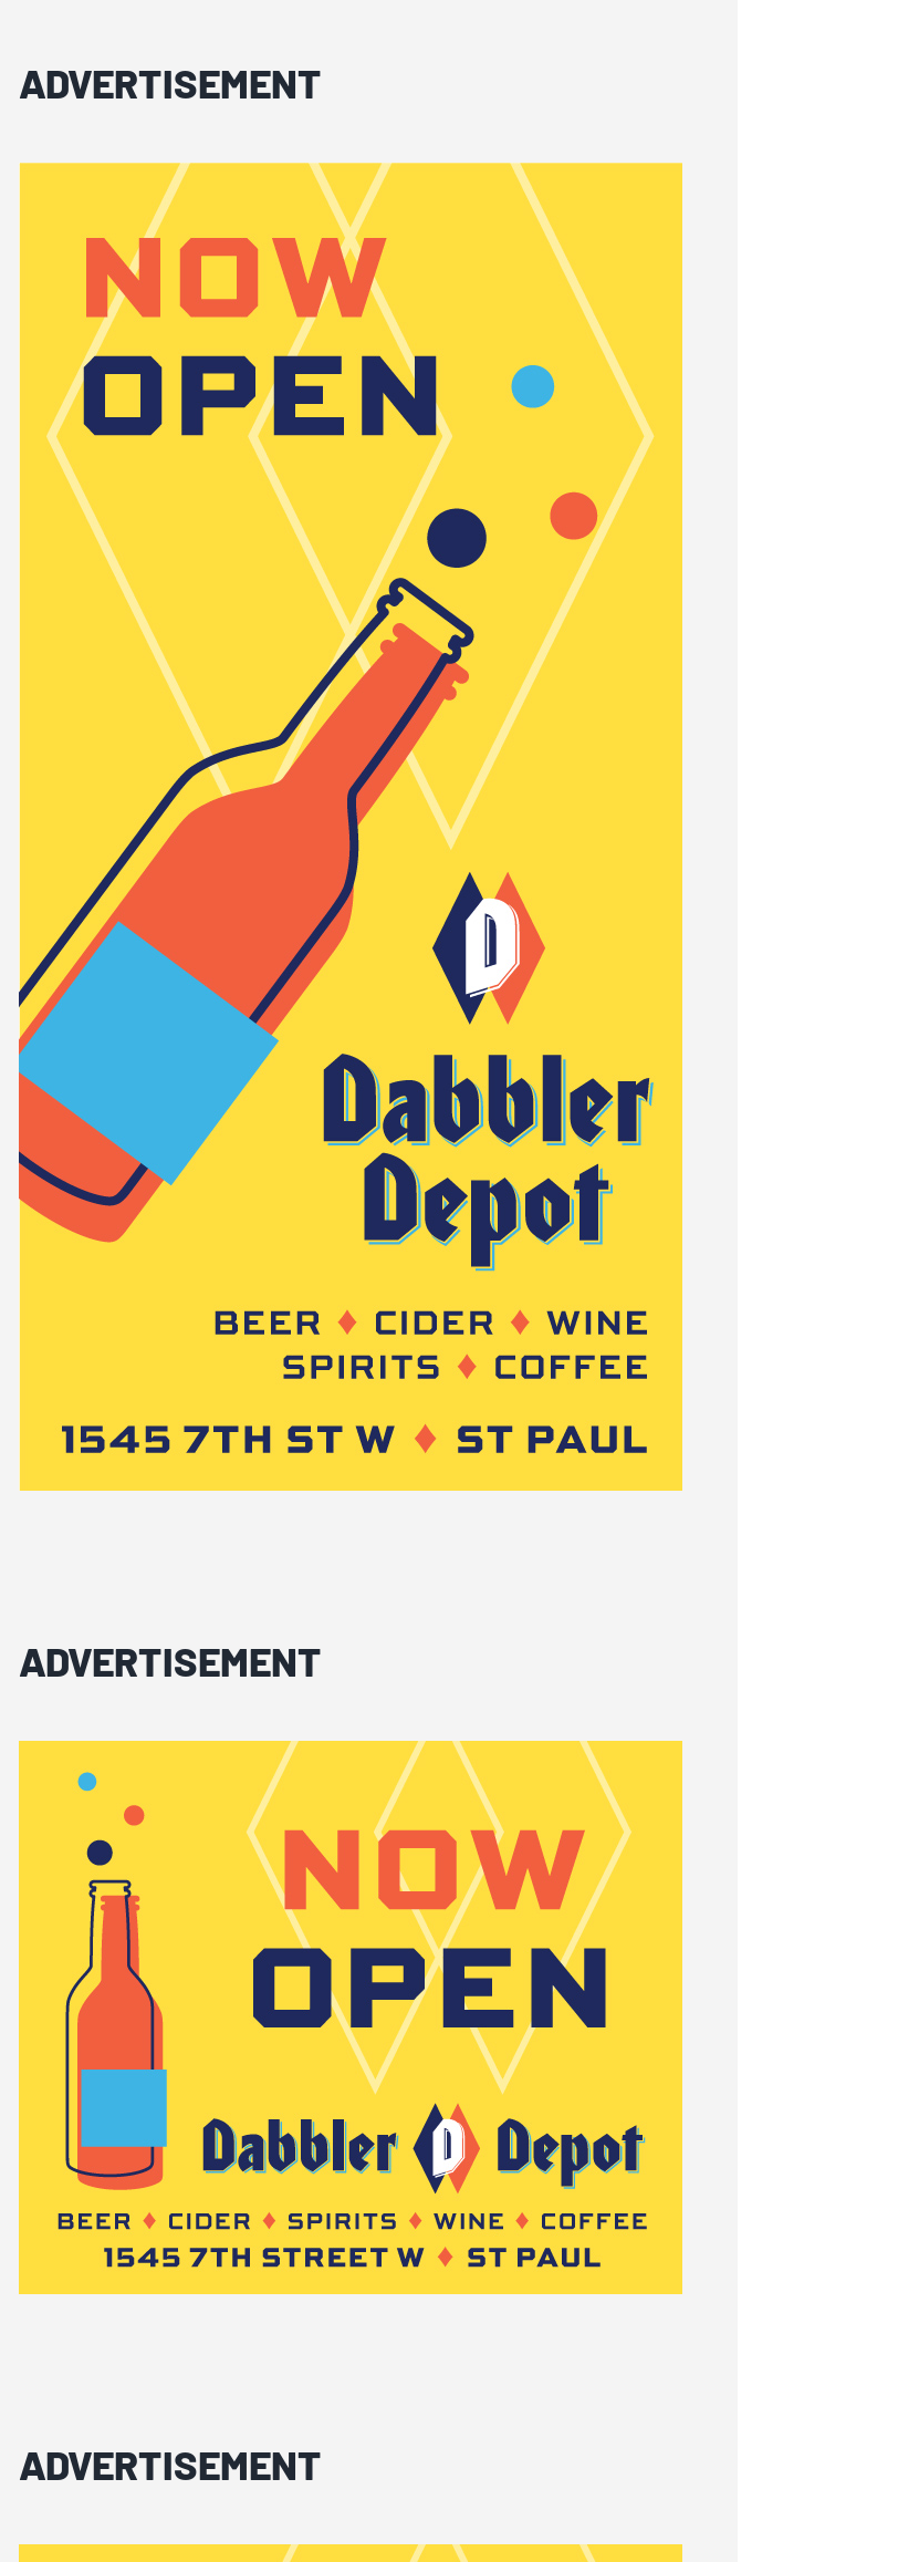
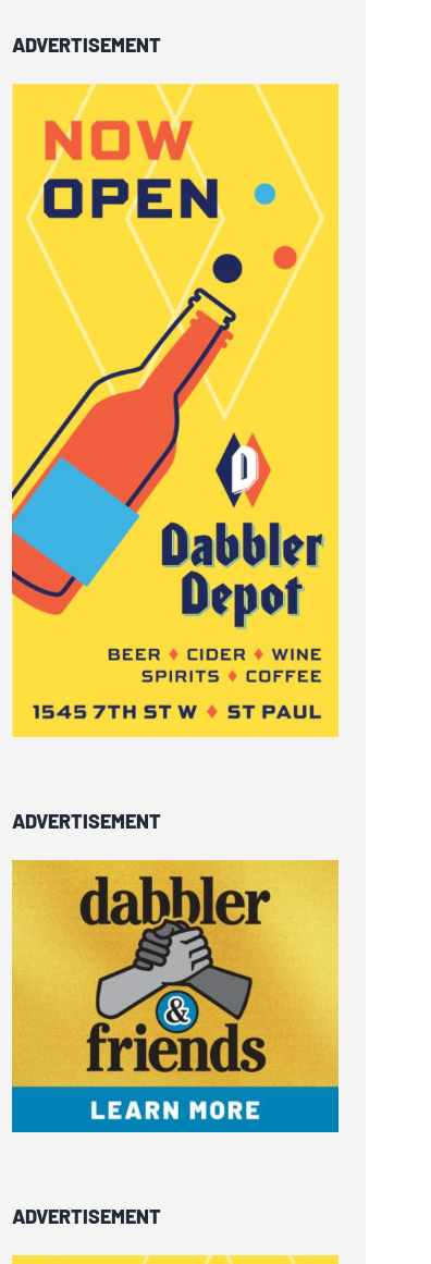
[17,1741,685,2296] [image] -> [11,860,340,1133] [image]

